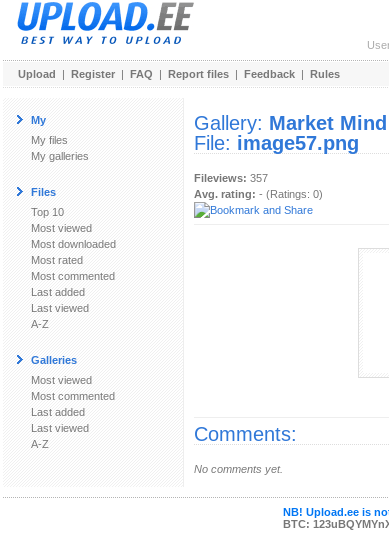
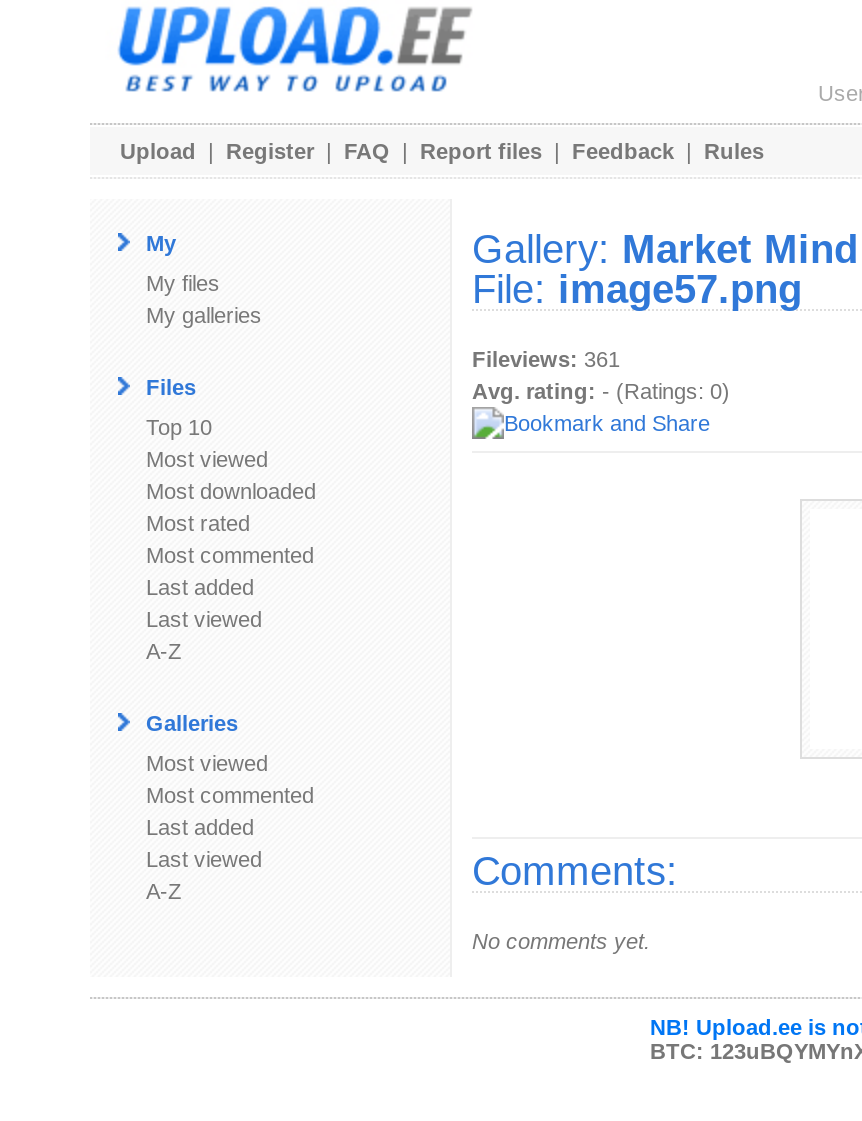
[194,172,268,184] Fileviews: 357 -> [472,347,620,371] Fileviews: 361

